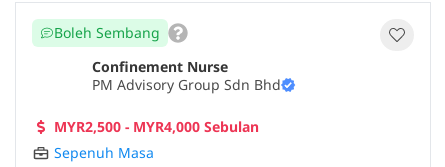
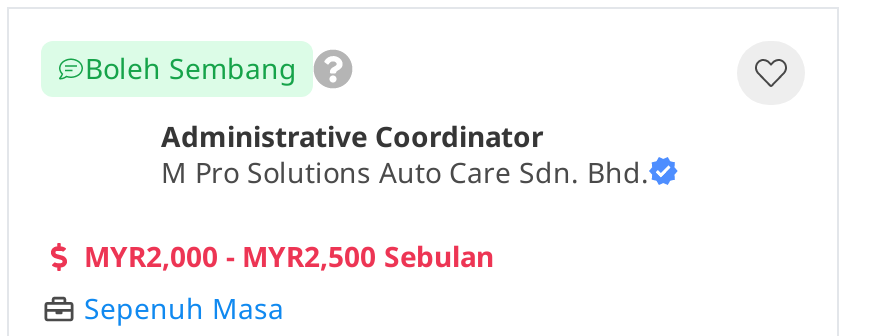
[92,57,281,94] Confinement Nurse | PM Advisory Group Sdn Bhd -> [161,117,649,191] Administrative Coordinator | M Pro Solutions Auto Care Sdn. Bhd.
[49,117,258,136] MYR2,500 - MYR4,000 Sebulan -> [76,237,494,275] MYR2,000 - MYR2,500 Sebulan

